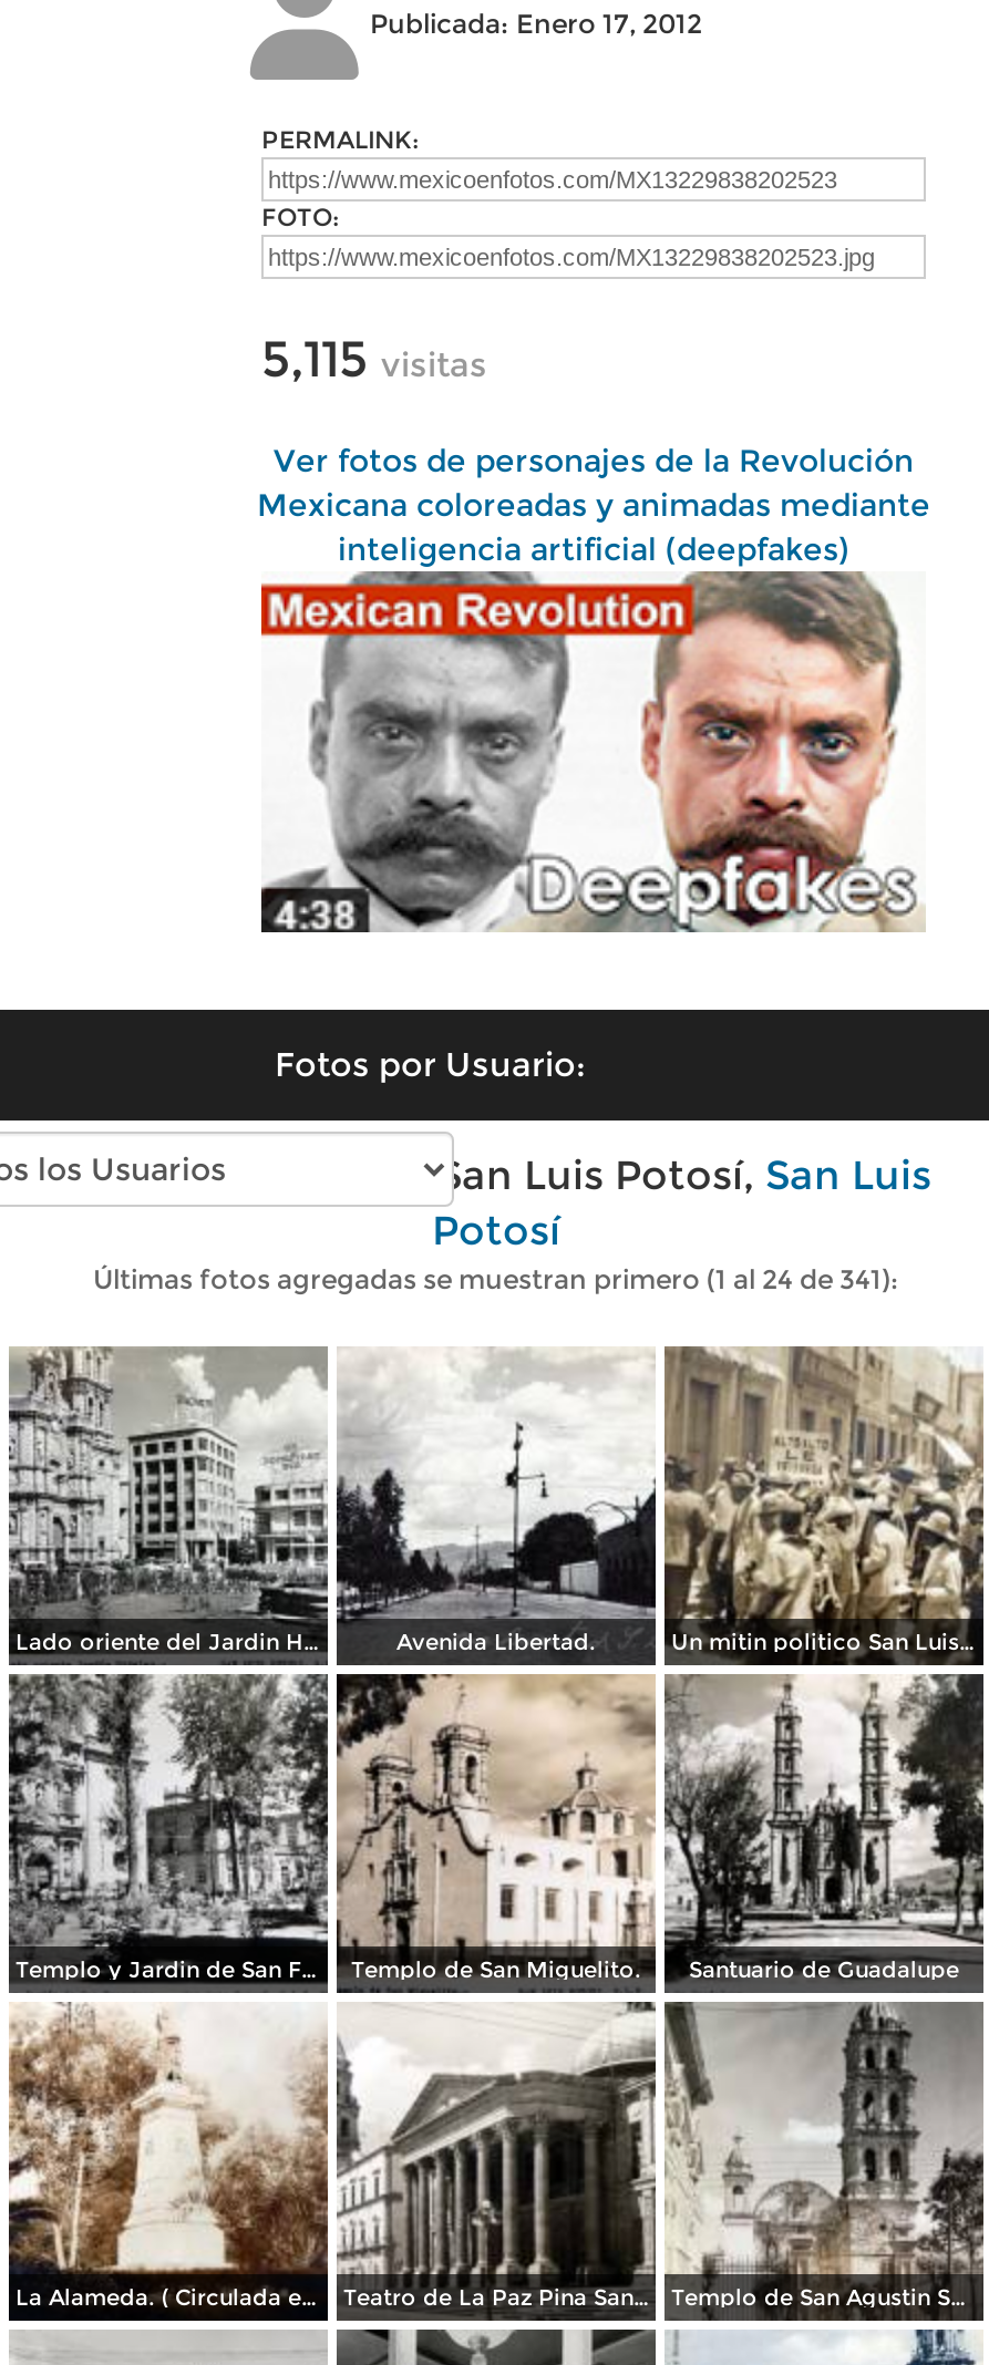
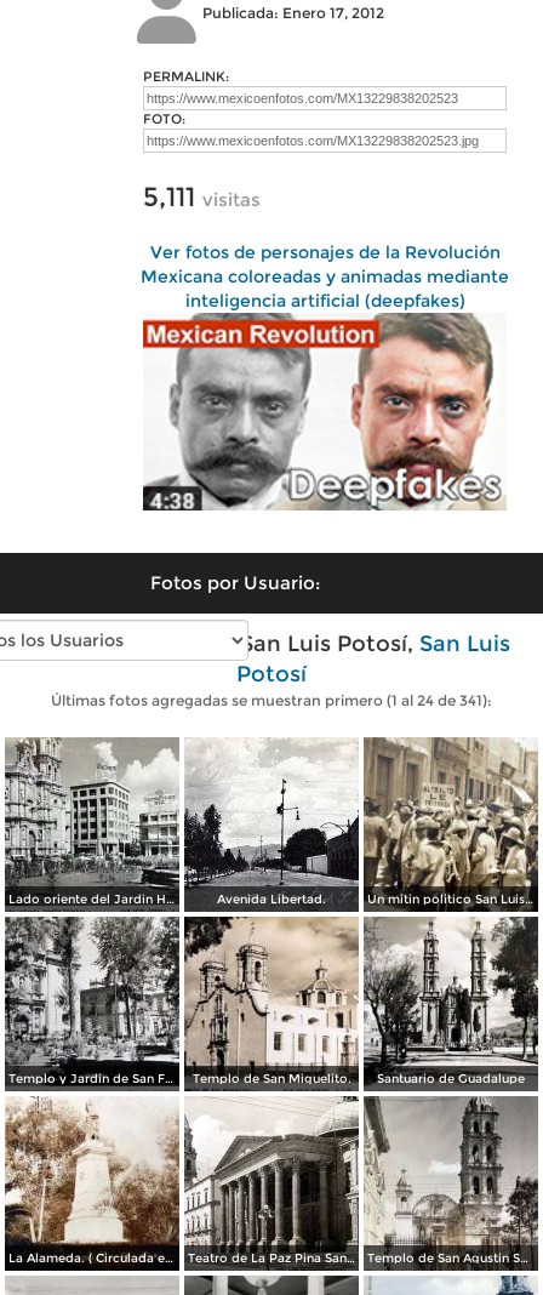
[261,328,487,390] 5,115 visitas -> [143,179,261,213] 5,111 visitas

